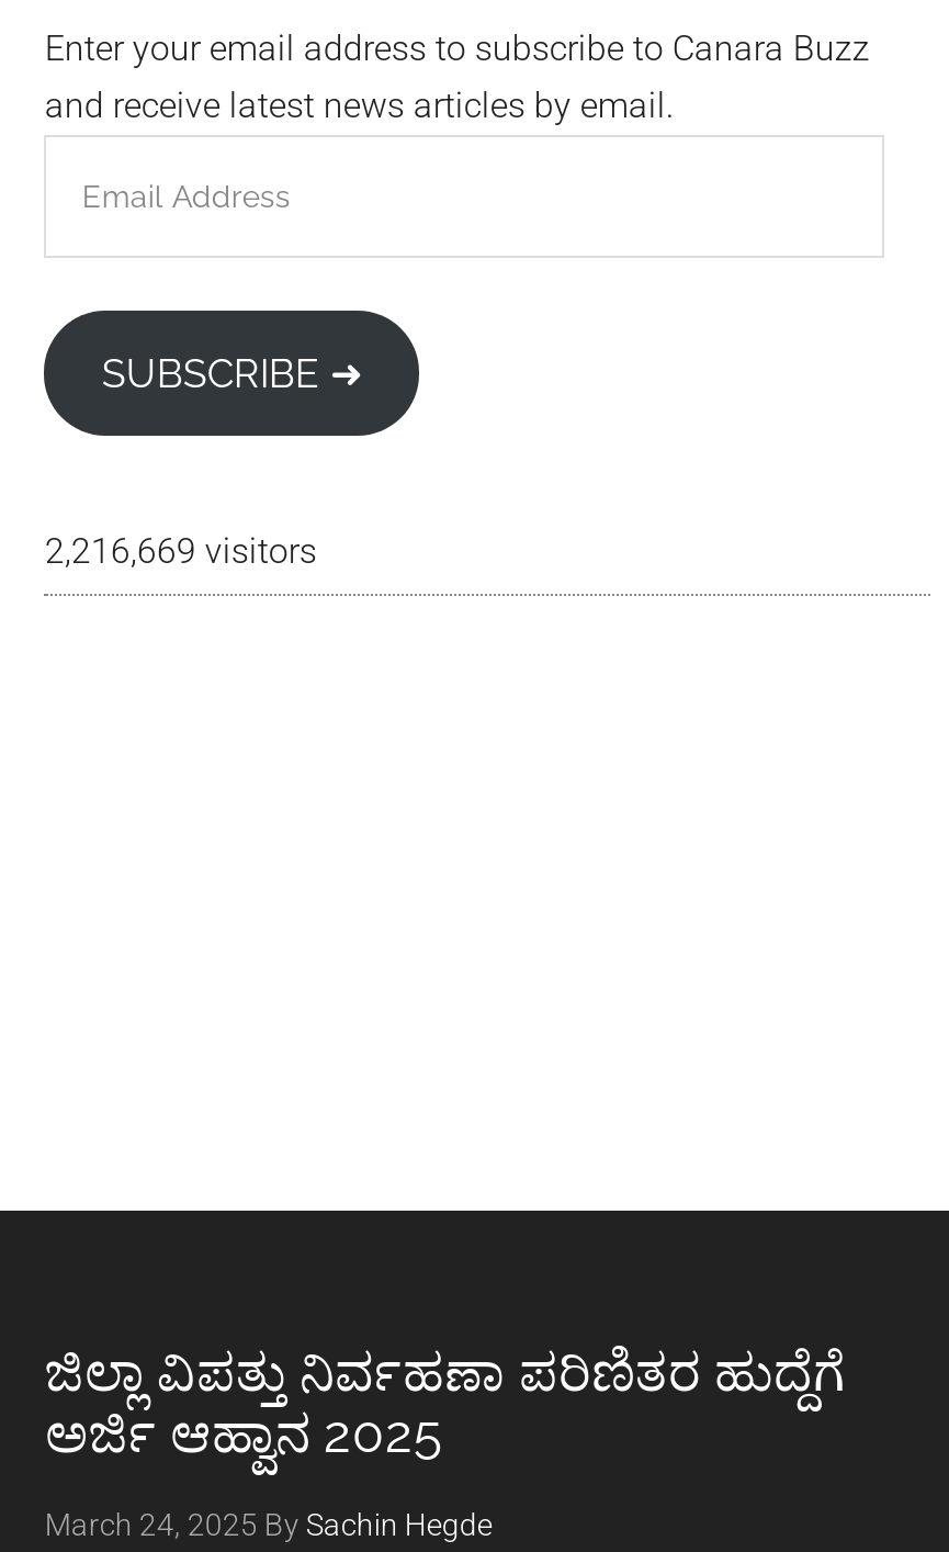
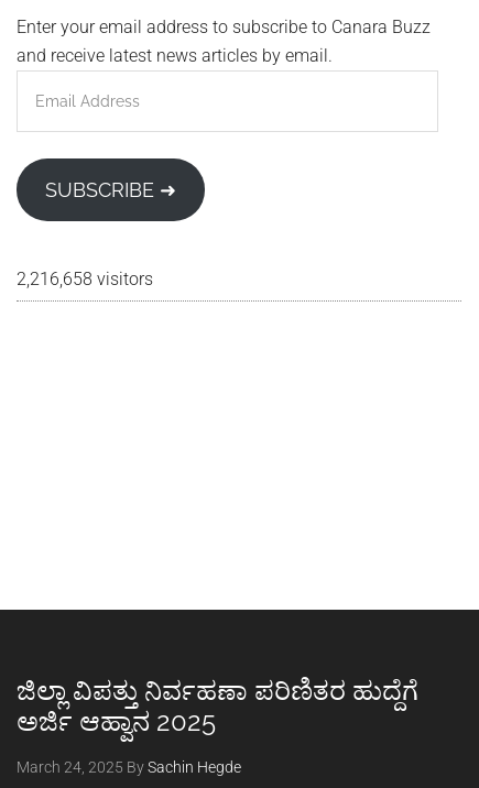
[45,530,317,572] 2,216,669 visitors -> [17,269,154,289] 2,216,658 visitors

